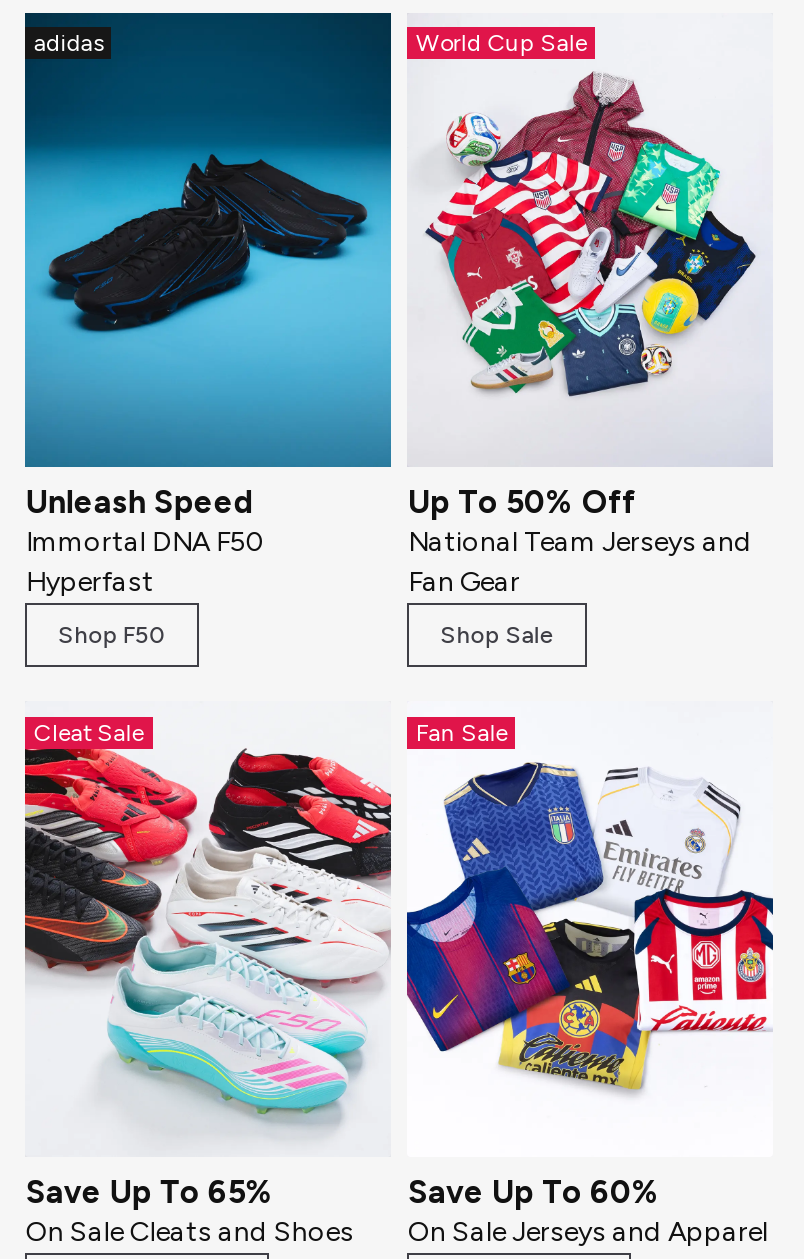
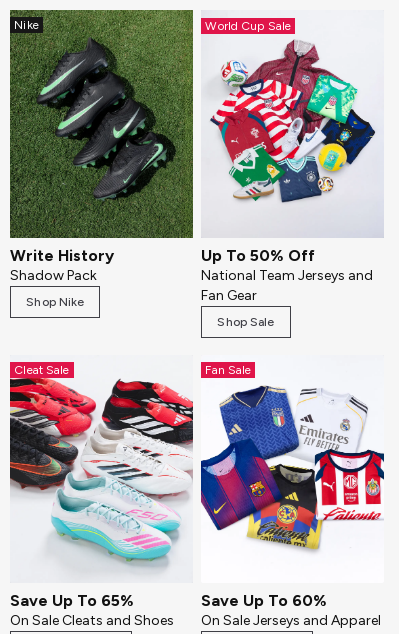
[23,10,393,468] [image] | adidas -> [9,9,194,239] [image] | Nike
[26,484,266,600] Unleash Speed | Immortal DNA F50 | Hyperfast -> [10,246,114,284] Write History | Shadow Pack
[58,622,168,650] Shop F50 -> [26,295,84,309] Shop Nike

